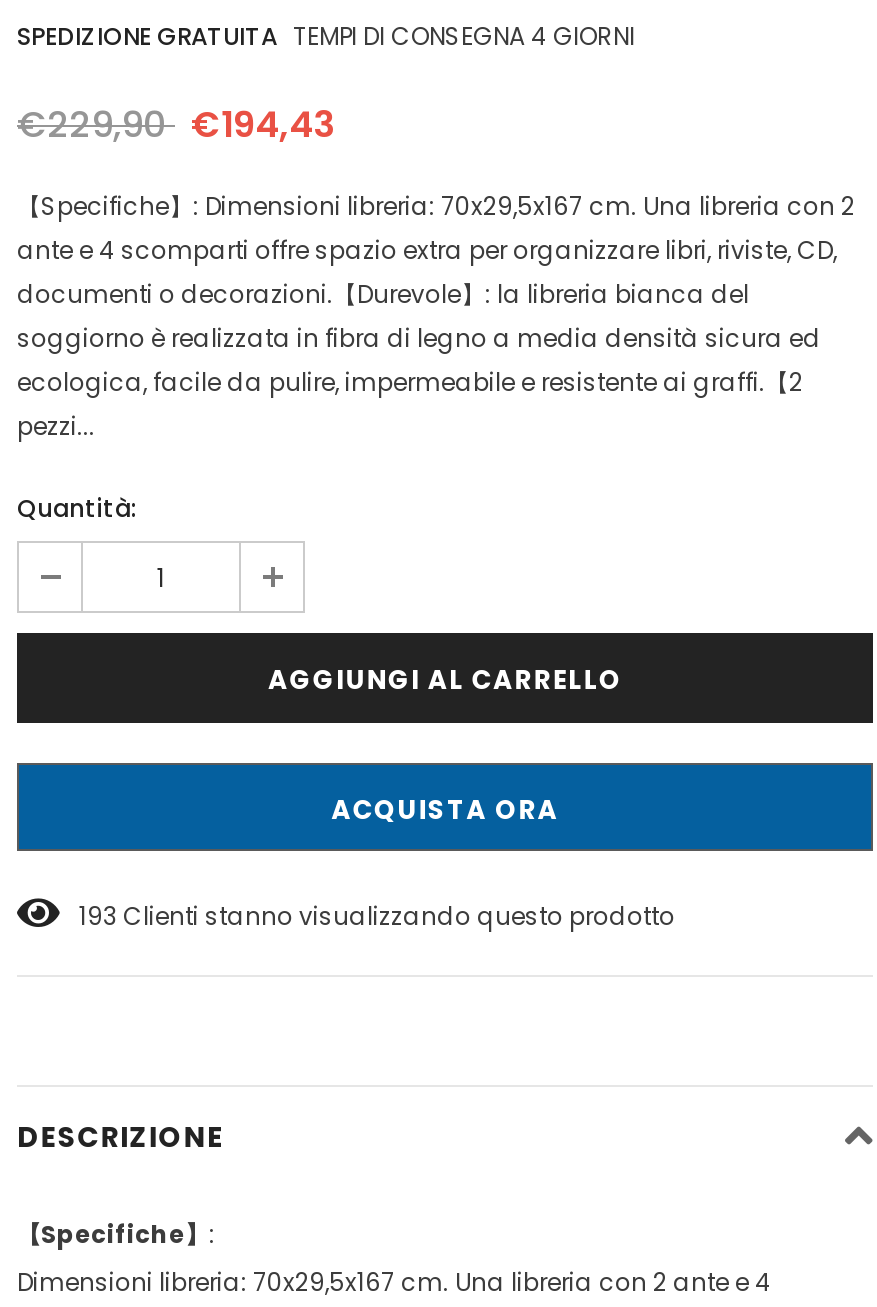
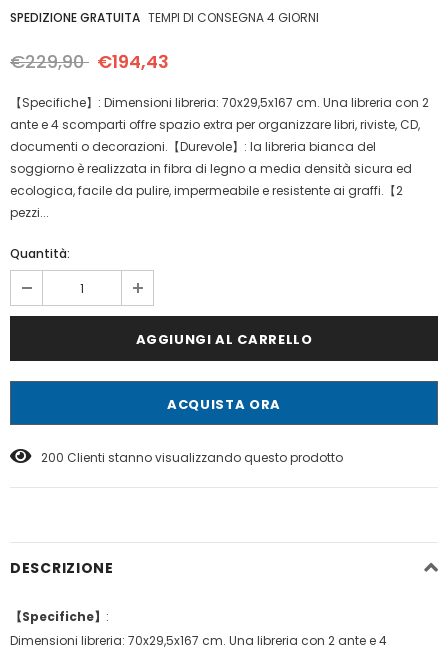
[79,898,675,932] 193 Clienti stanno visualizzando questo prodotto -> [41,449,343,466] 200 Clienti stanno visualizzando questo prodotto

